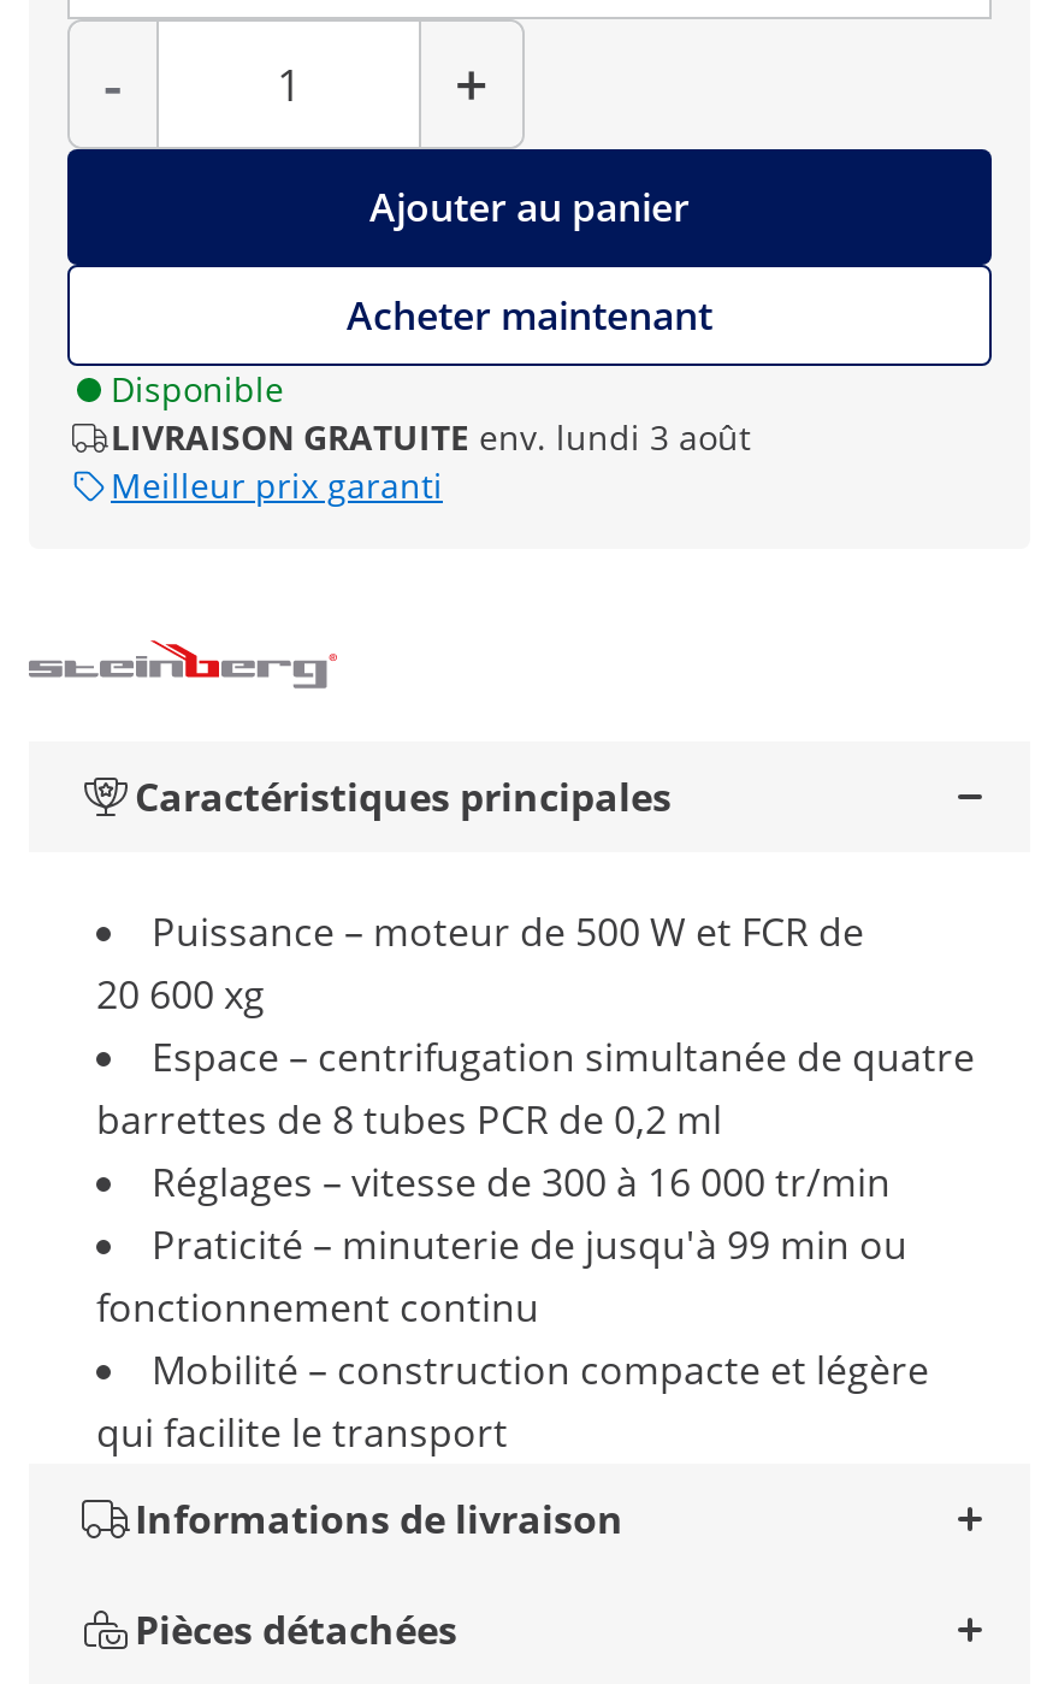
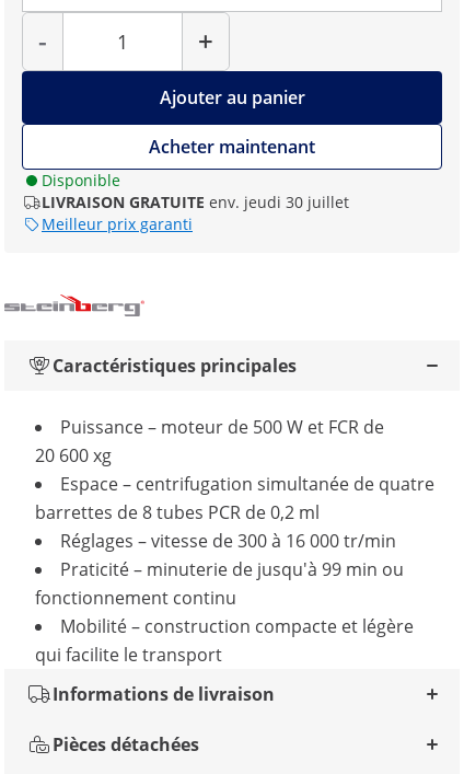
[111,414,751,460] LIVRAISON GRATUITE env. lundi 3 août -> [42,192,349,212] LIVRAISON GRATUITE env. jeudi 30 juillet

